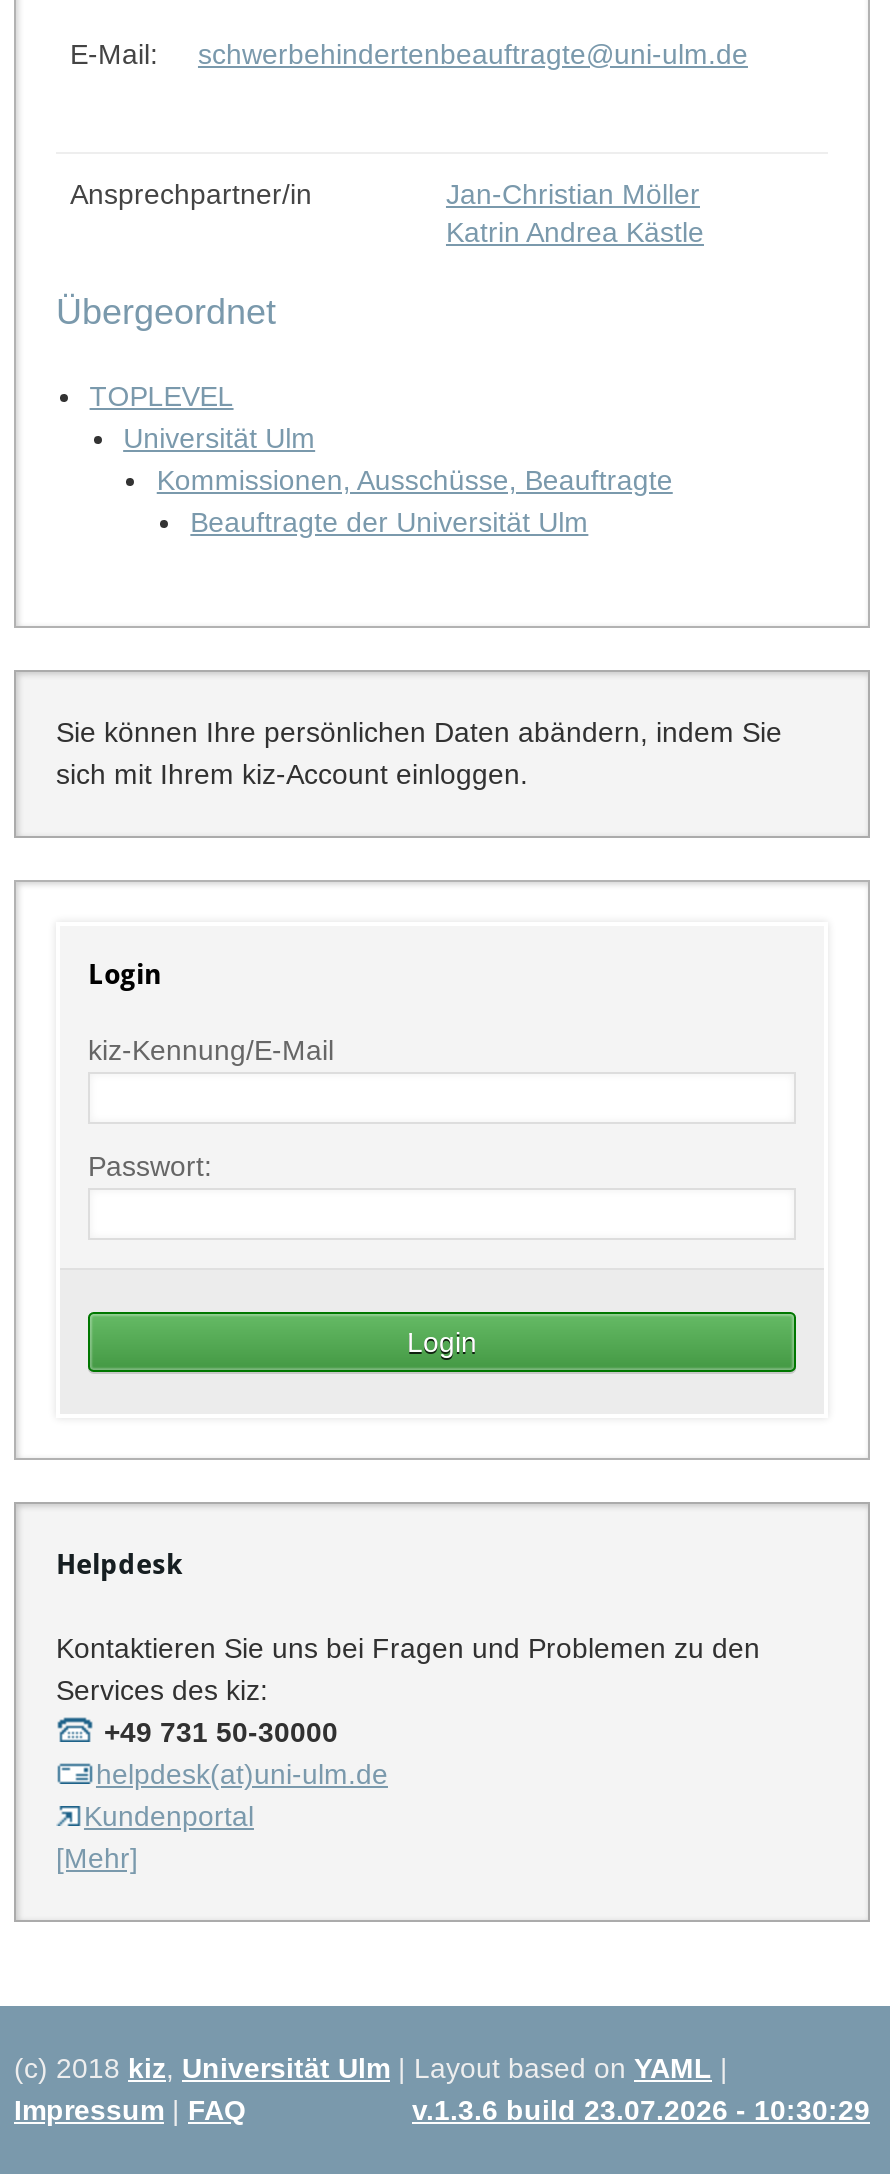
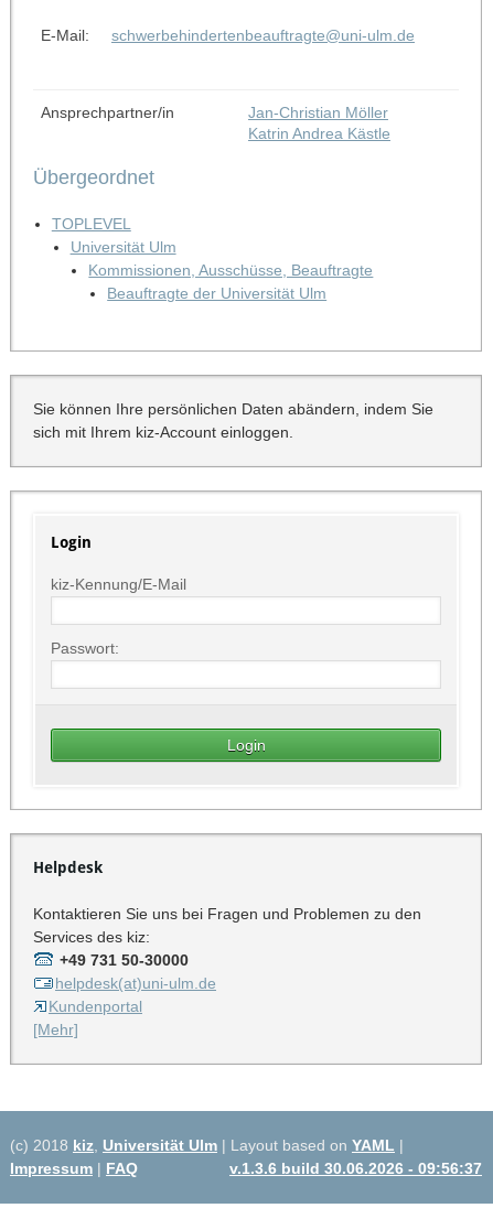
[412,2094,870,2126] v.1.3.6 build 23.07.2026 - 10:30:29 -> [229,1159,482,1177] v.1.3.6 build 30.06.2026 - 09:56:37

